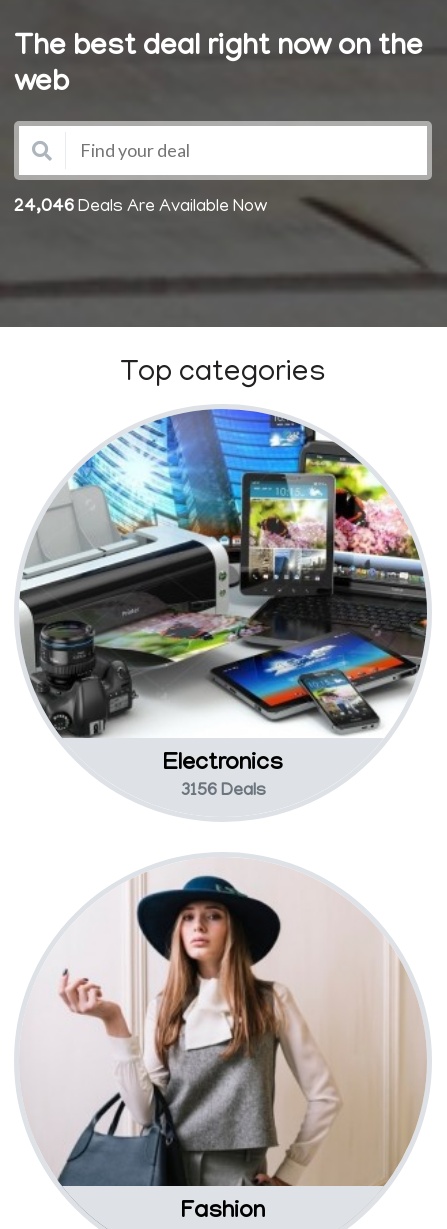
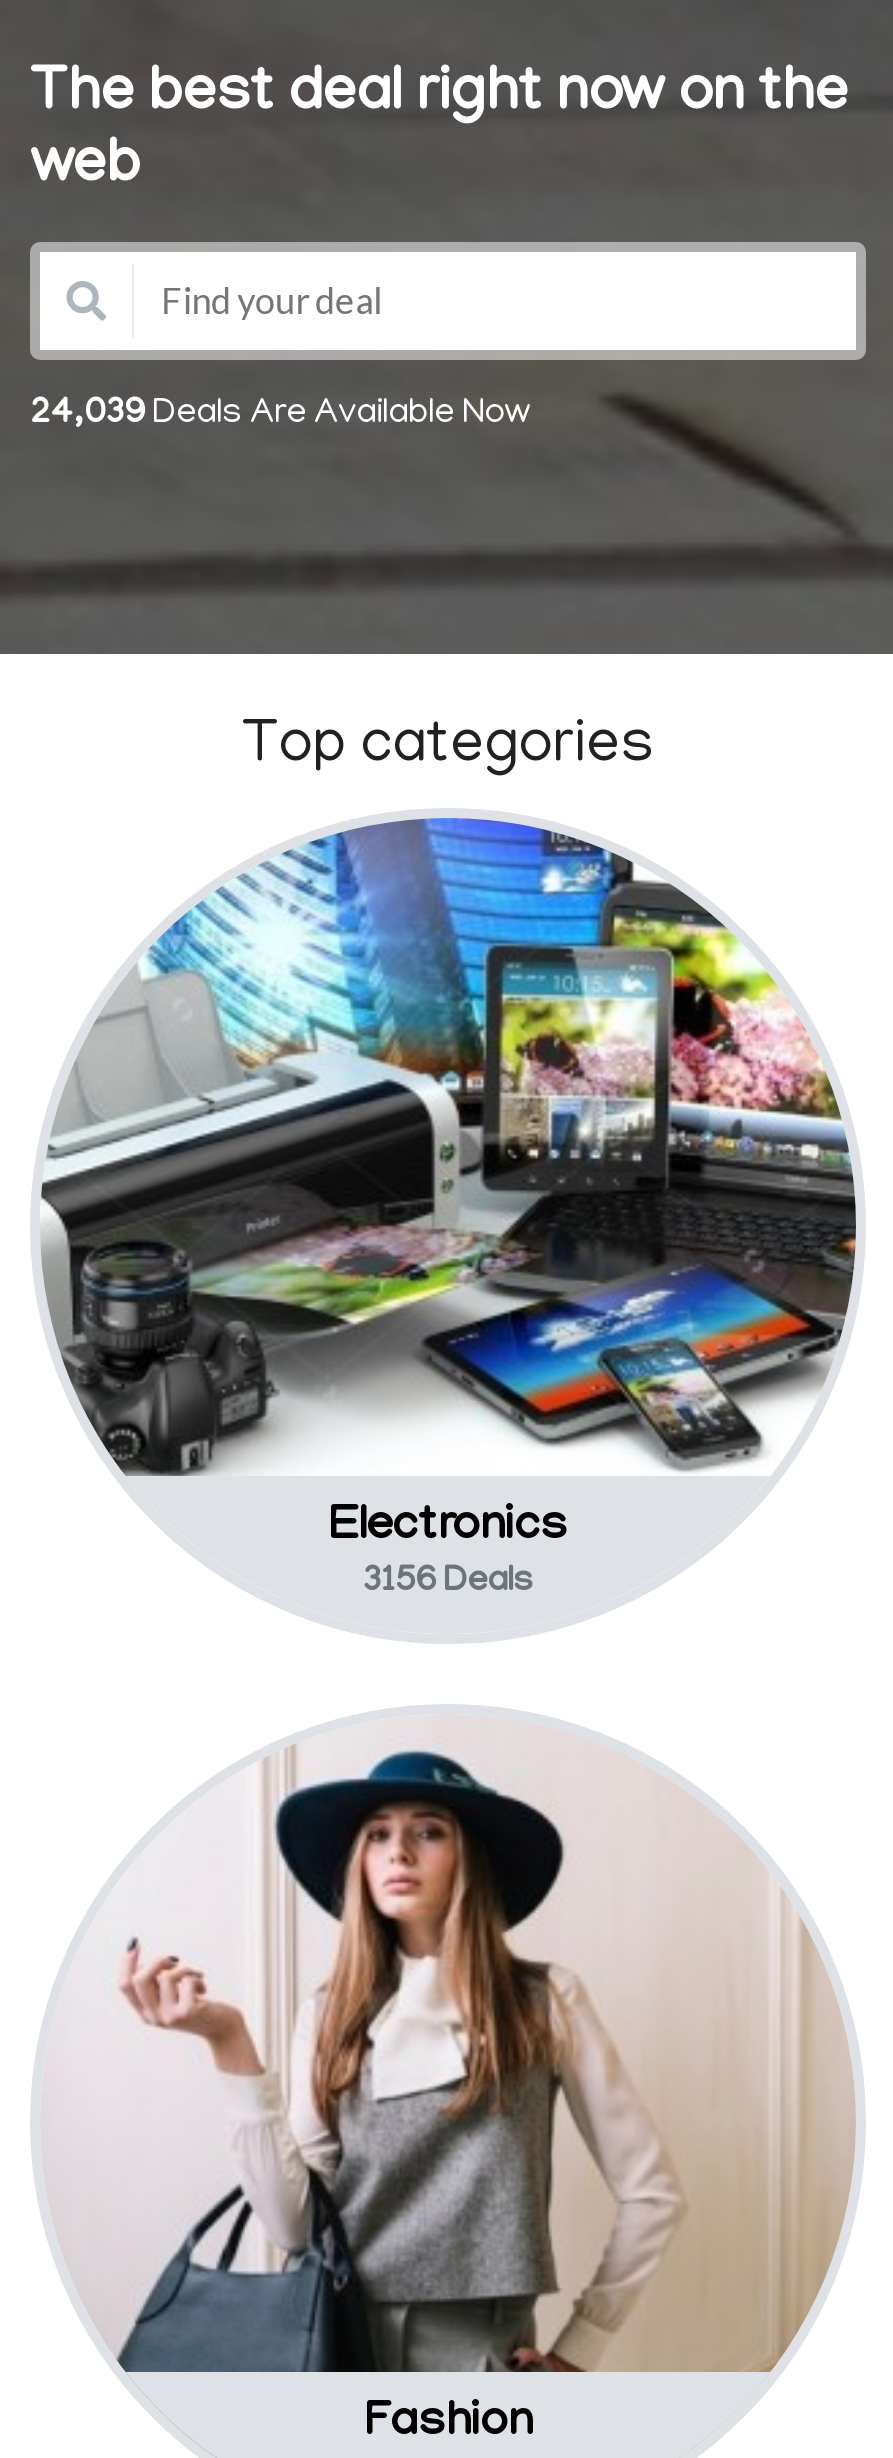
[14,198,267,218] 24,046 Deals Are Available Now -> [30,395,530,435] 24,039 Deals Are Available Now

